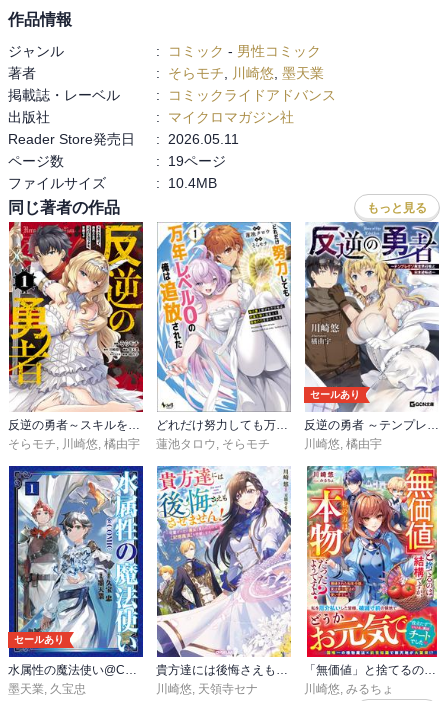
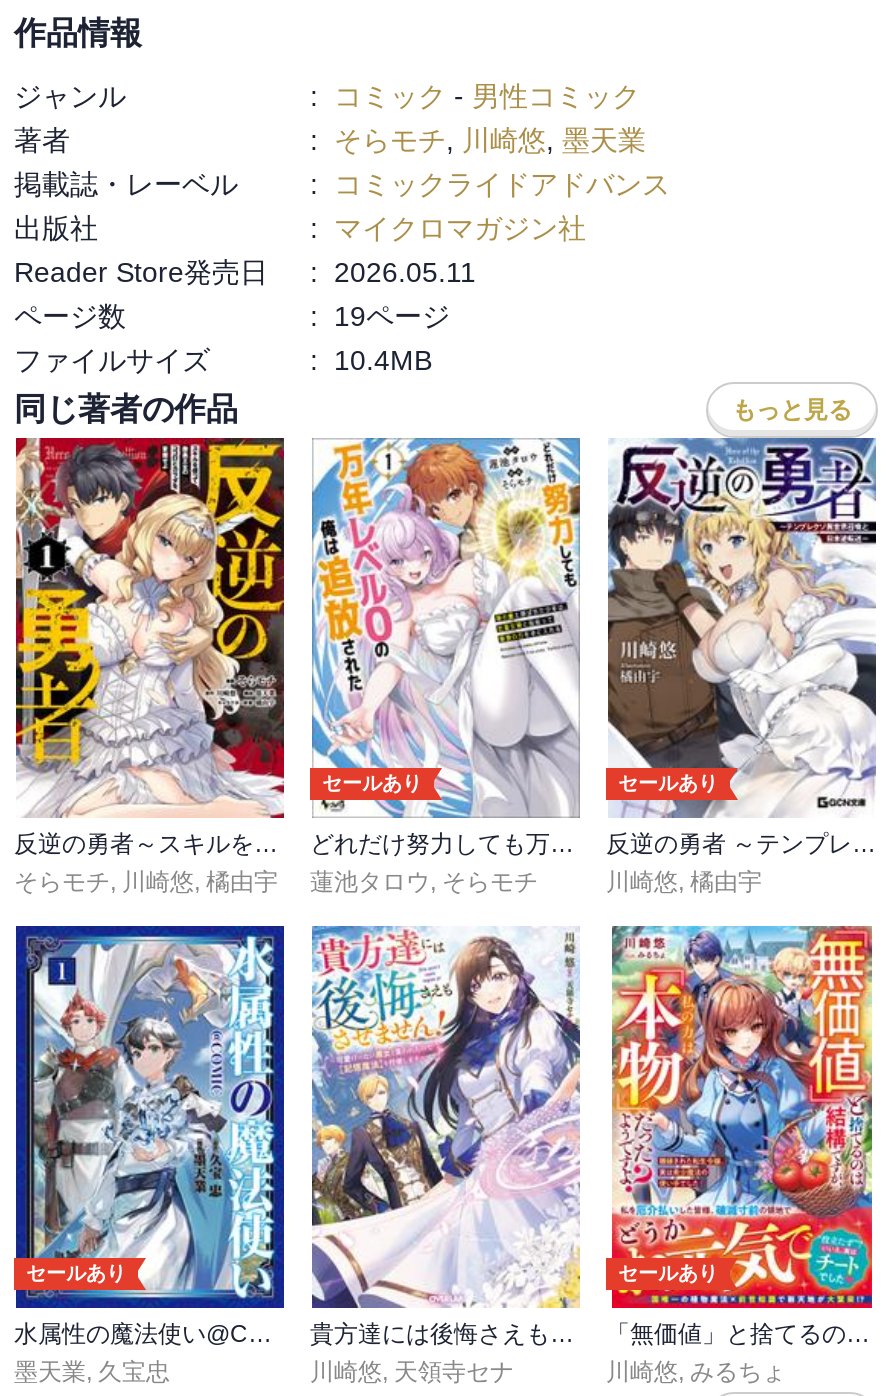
none -> [322,773,422,795] セールあり
none -> [618,1262,718,1284] セールあり

